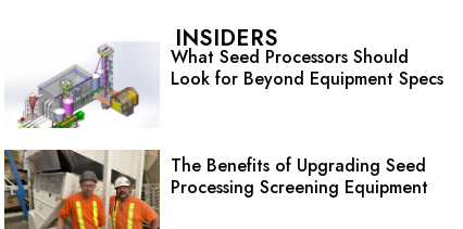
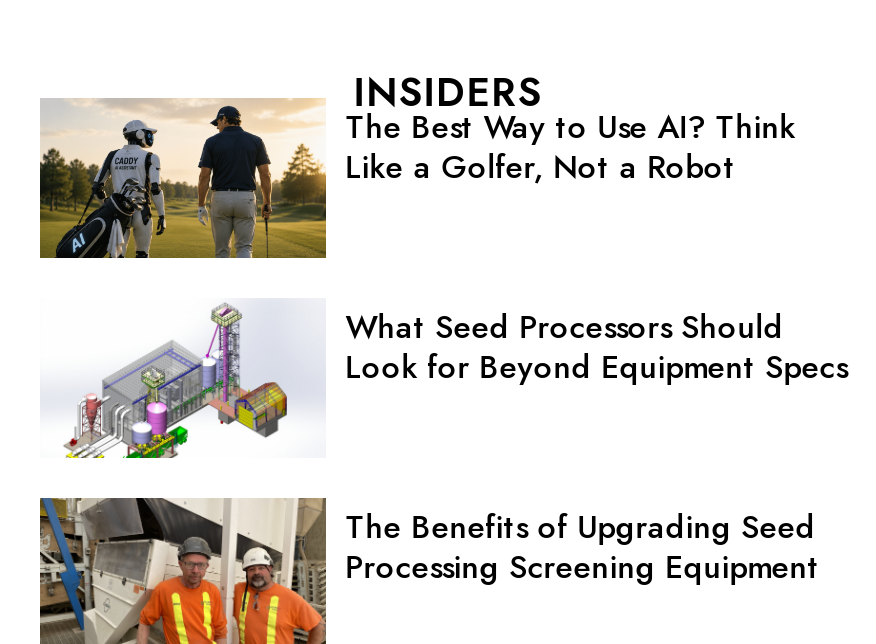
none -> [38,98,796,260] [image] | The Best Way to Use AI? Think | Like a Golfer, Not a Robot

